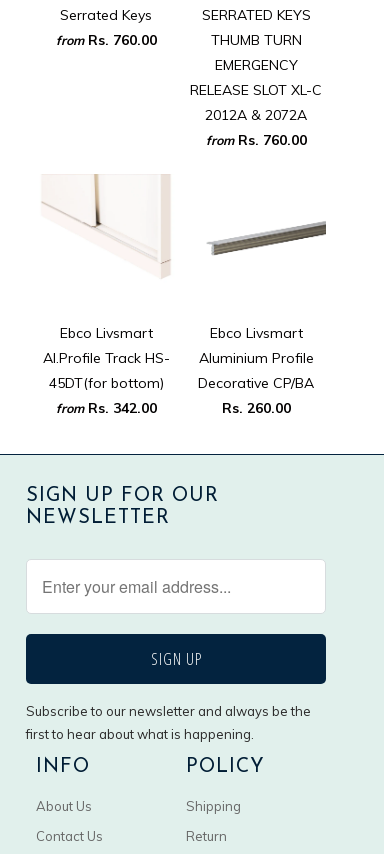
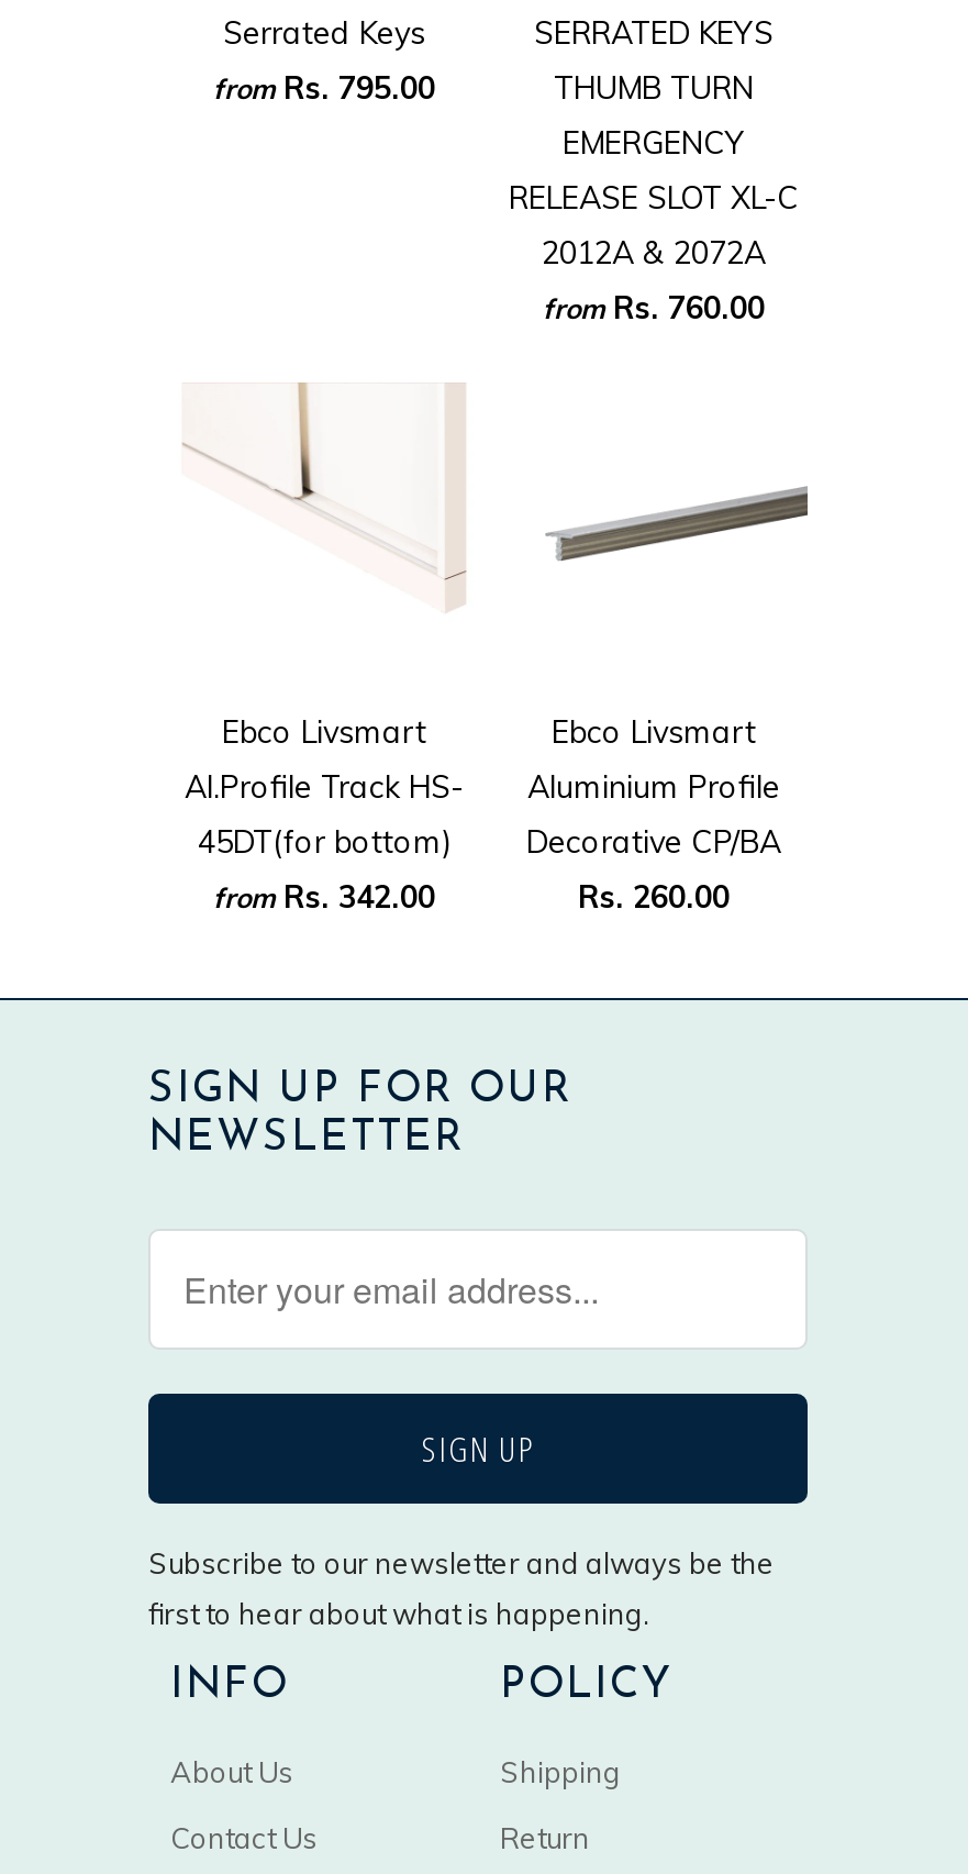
[55,31,156,49] from Rs. 760.00 -> [213,67,435,107] from Rs. 795.00

